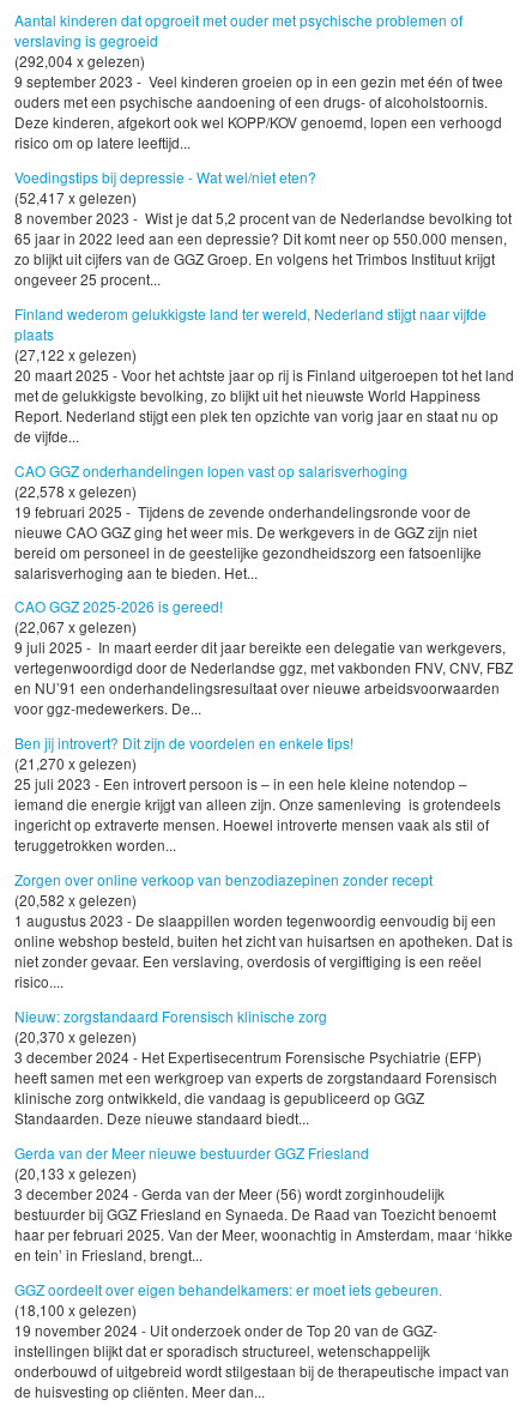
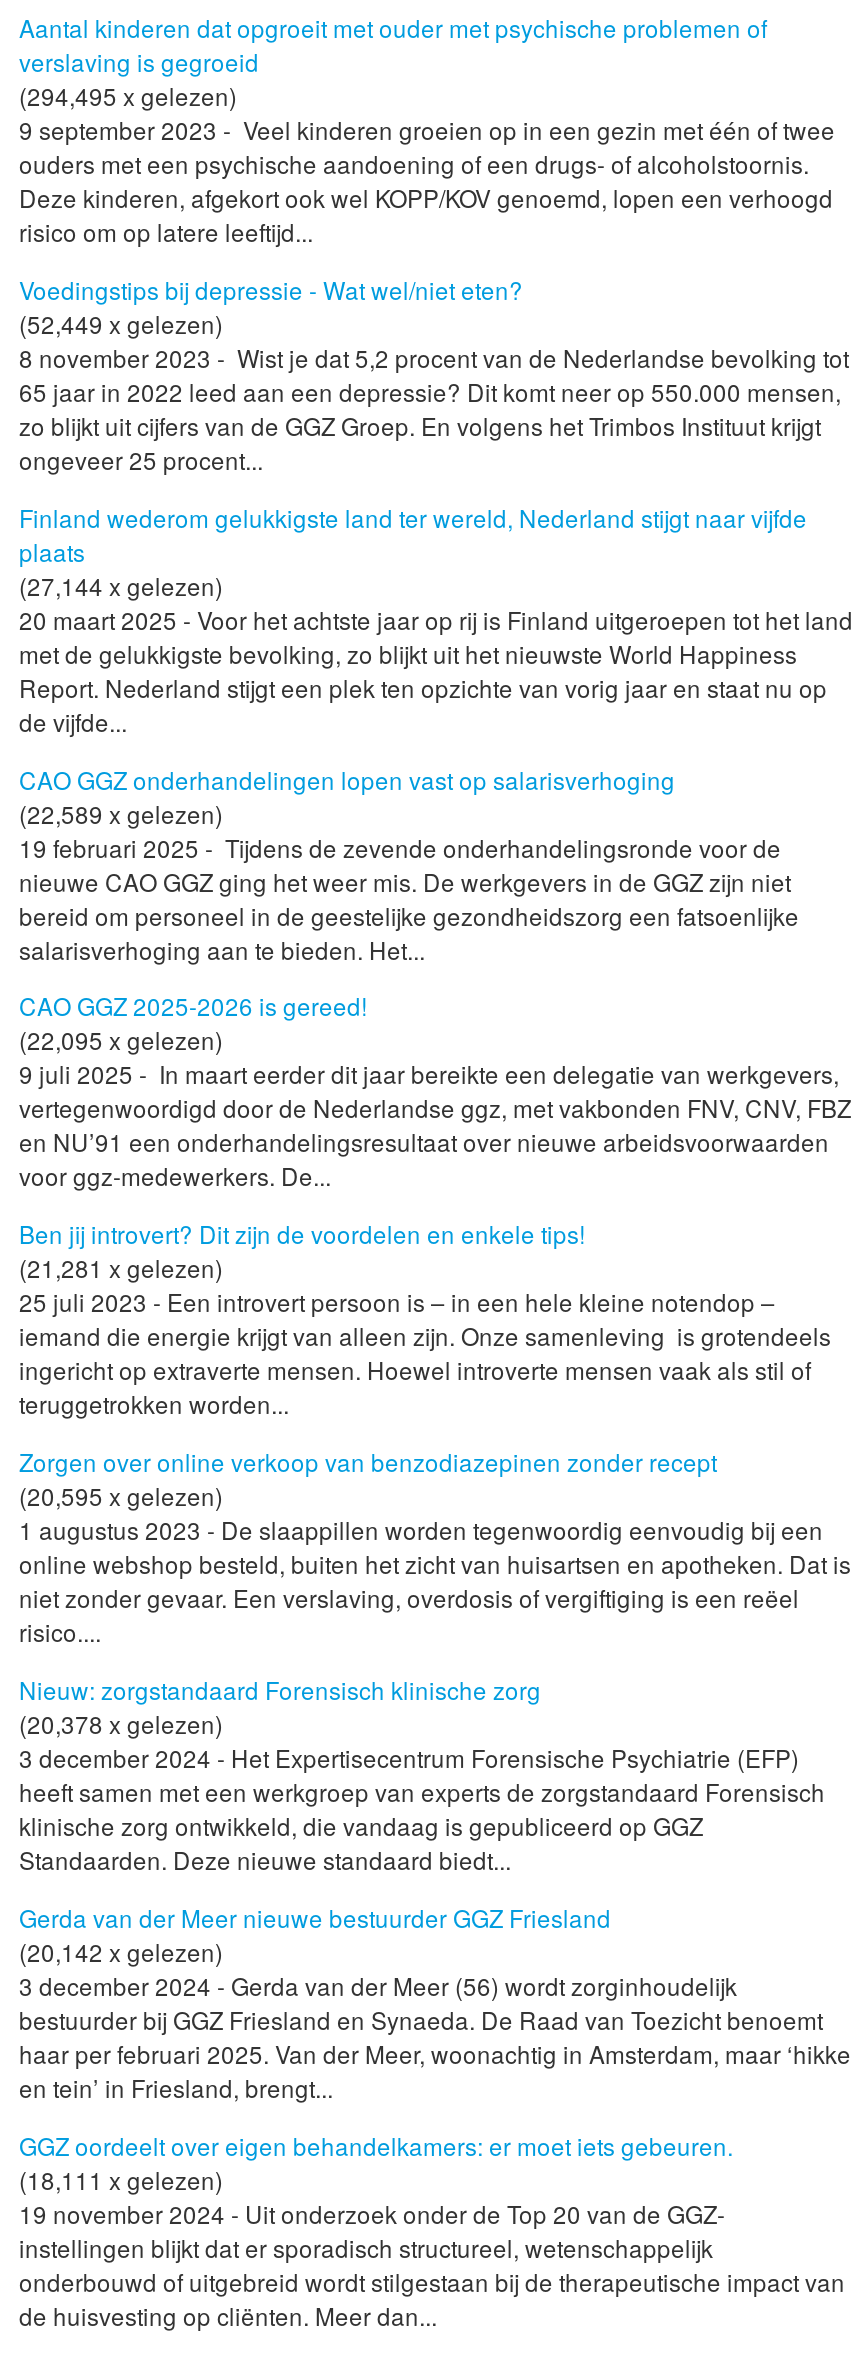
[14,50,145,70] (292,004 x gelezen) -> [19,78,237,112] (294,495 x gelezen)
[14,187,137,207] (52,417 x gelezen) -> [19,305,223,339] (52,449 x gelezen)
[14,344,137,364] (27,122 x gelezen) -> [19,567,223,601] (27,144 x gelezen)
[14,480,137,500] (22,578 x gelezen) -> [19,795,223,829] (22,589 x gelezen)
[14,617,137,637] (22,067 x gelezen) -> [19,1023,223,1057] (22,095 x gelezen)
[14,753,137,773] (21,270 x gelezen) -> [19,1251,223,1285] (21,281 x gelezen)
[14,890,137,910] (20,582 x gelezen) -> [19,1478,223,1512] (20,595 x gelezen)
[14,1026,137,1047] (20,370 x gelezen) -> [19,1706,223,1740] (20,378 x gelezen)
[14,1163,137,1183] (20,133 x gelezen) -> [19,1934,223,1968] (20,142 x gelezen)
[14,1299,137,1319] (18,100 x gelezen) -> [19,2162,223,2196] (18,111 x gelezen)

